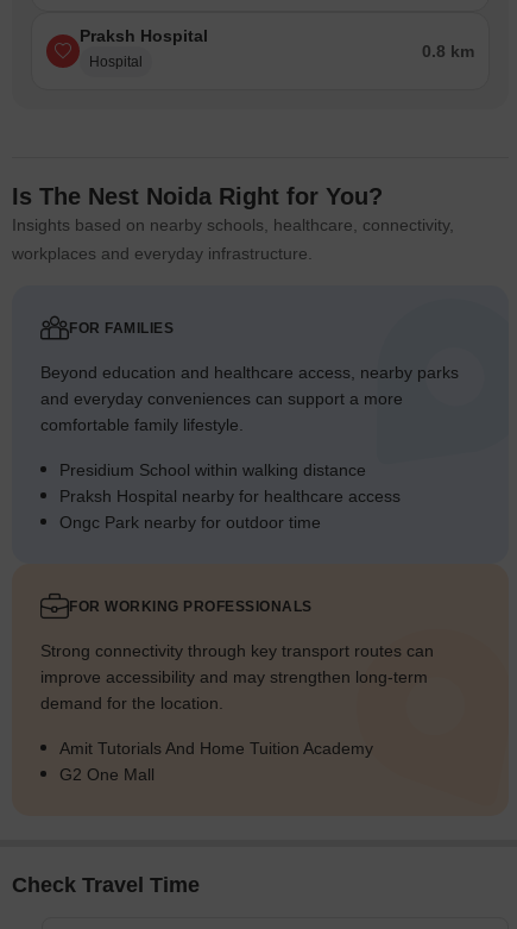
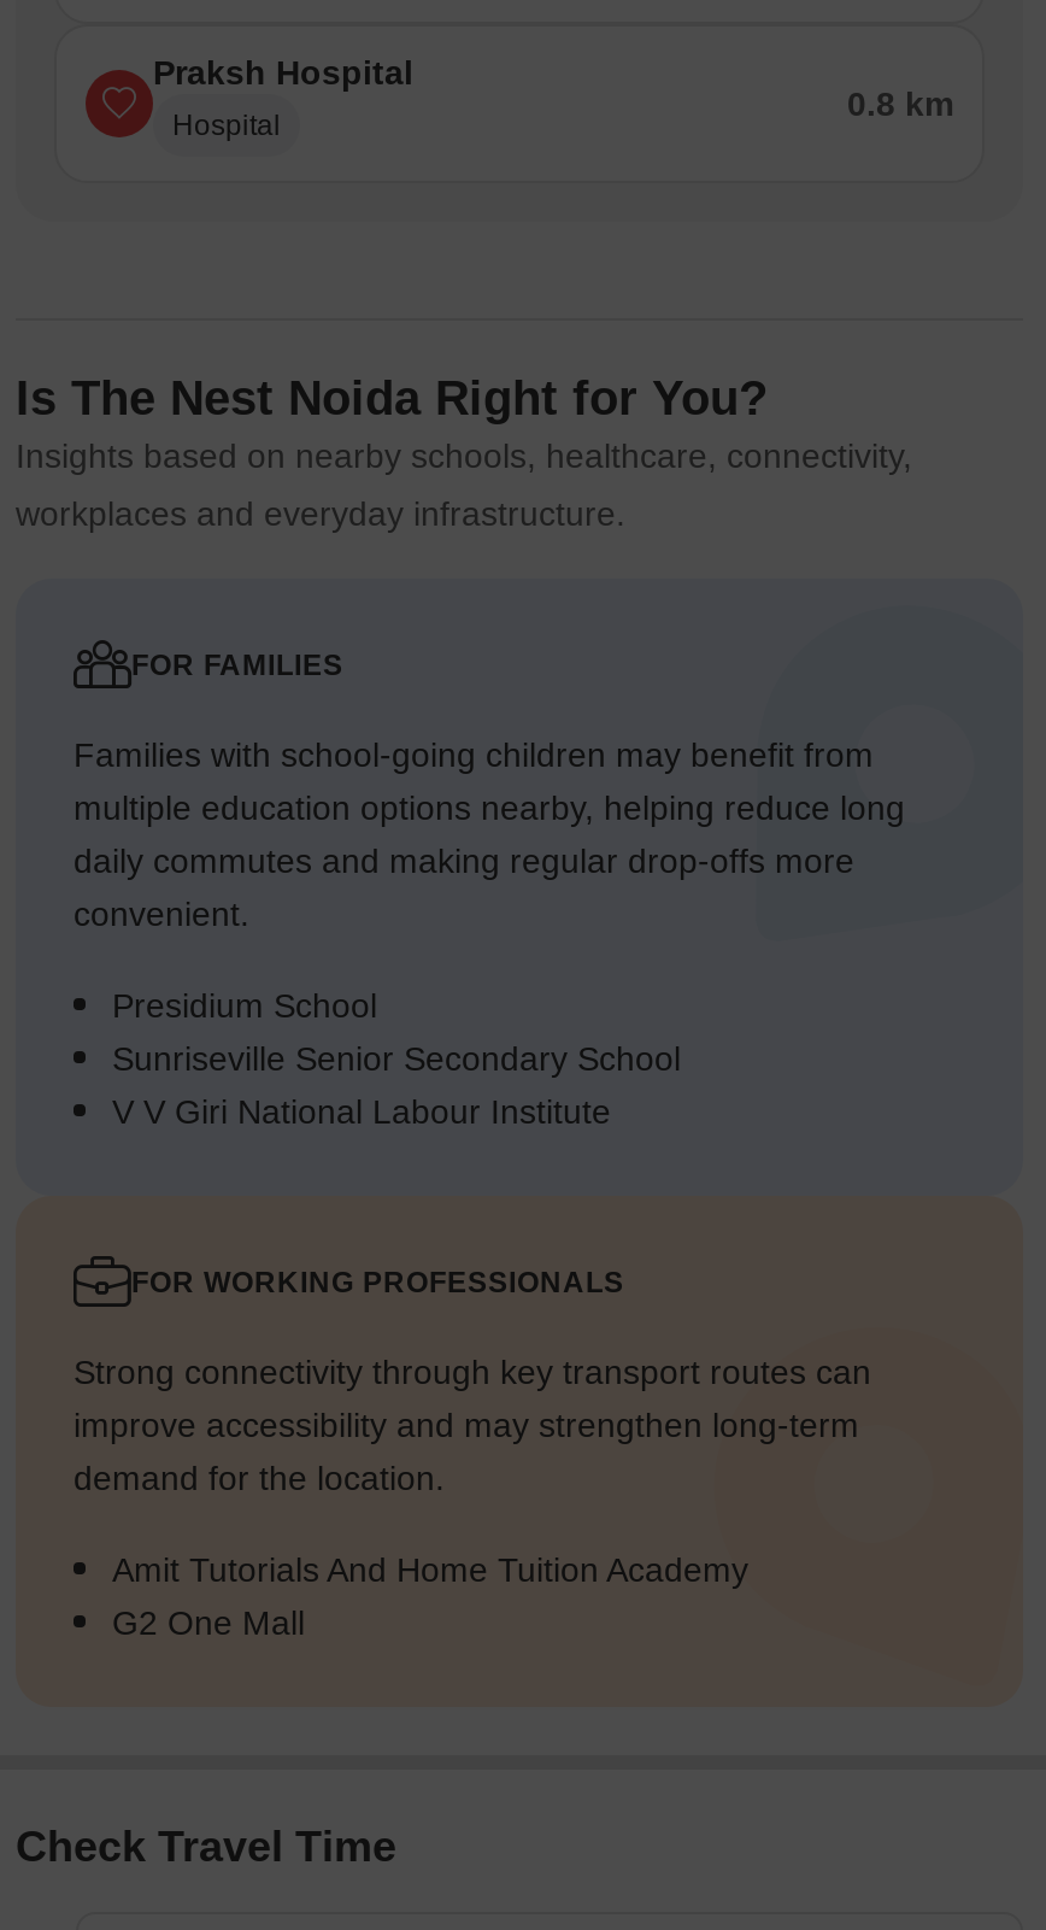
[40,363,459,435] Beyond education and healthcare access, nearby parks | and everyday conveniences can support a more | comfortable family lifestyle. -> [74,736,905,934] Families with school-going children may benefit from | multiple education options nearby, helping reduce long | daily commutes and making regular drop-offs more | convenient.
[59,461,401,532] Presidium School within walking distance | Praksh Hospital nearby for healthcare access | Ongc Park nearby for outdoor time -> [112,987,681,1132] Presidium School | Sunriseville Senior Secondary School | V V Giri National Labour Institute

